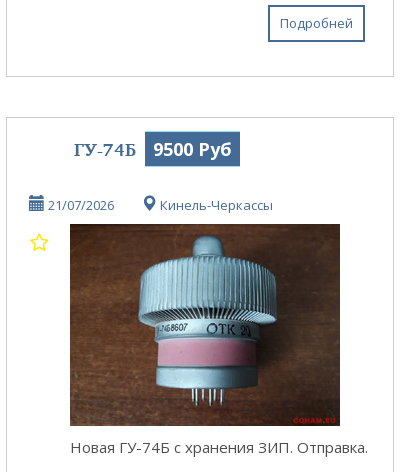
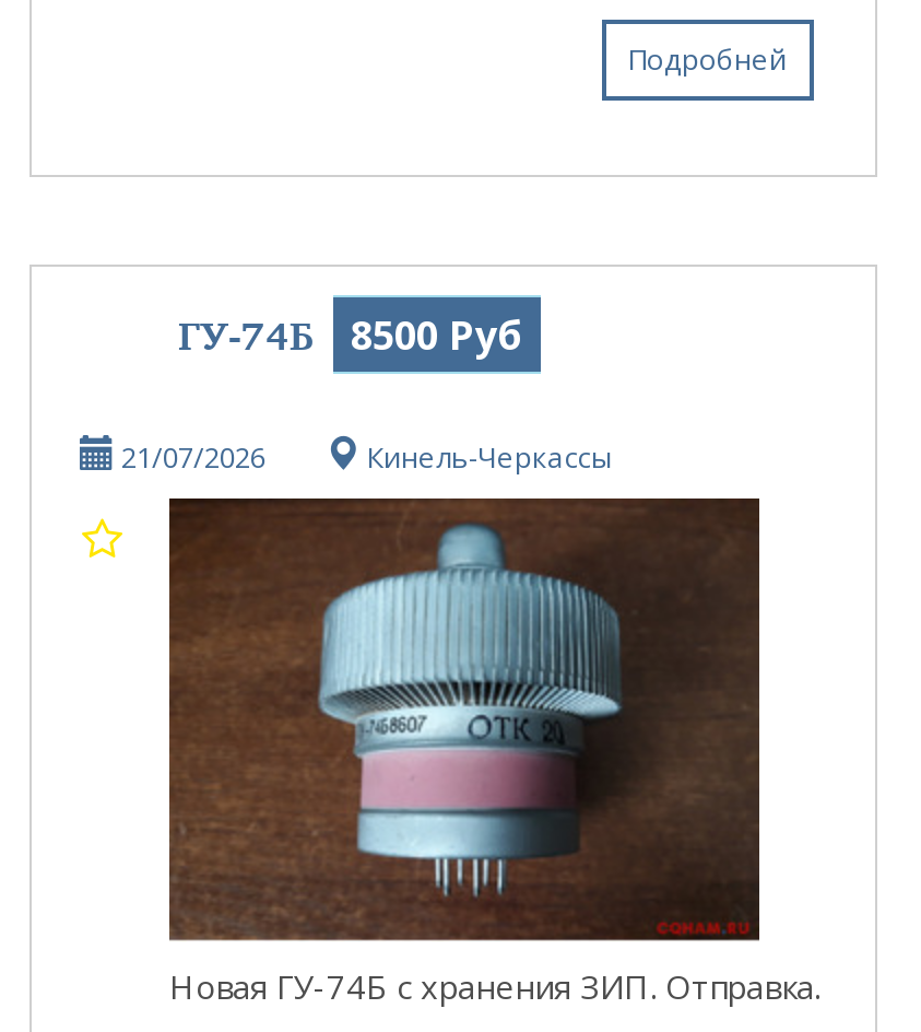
[74,132,232,166] ГУ-74Б 9500 Руб -> [178,297,523,372] ГУ-74Б 8500 Руб

